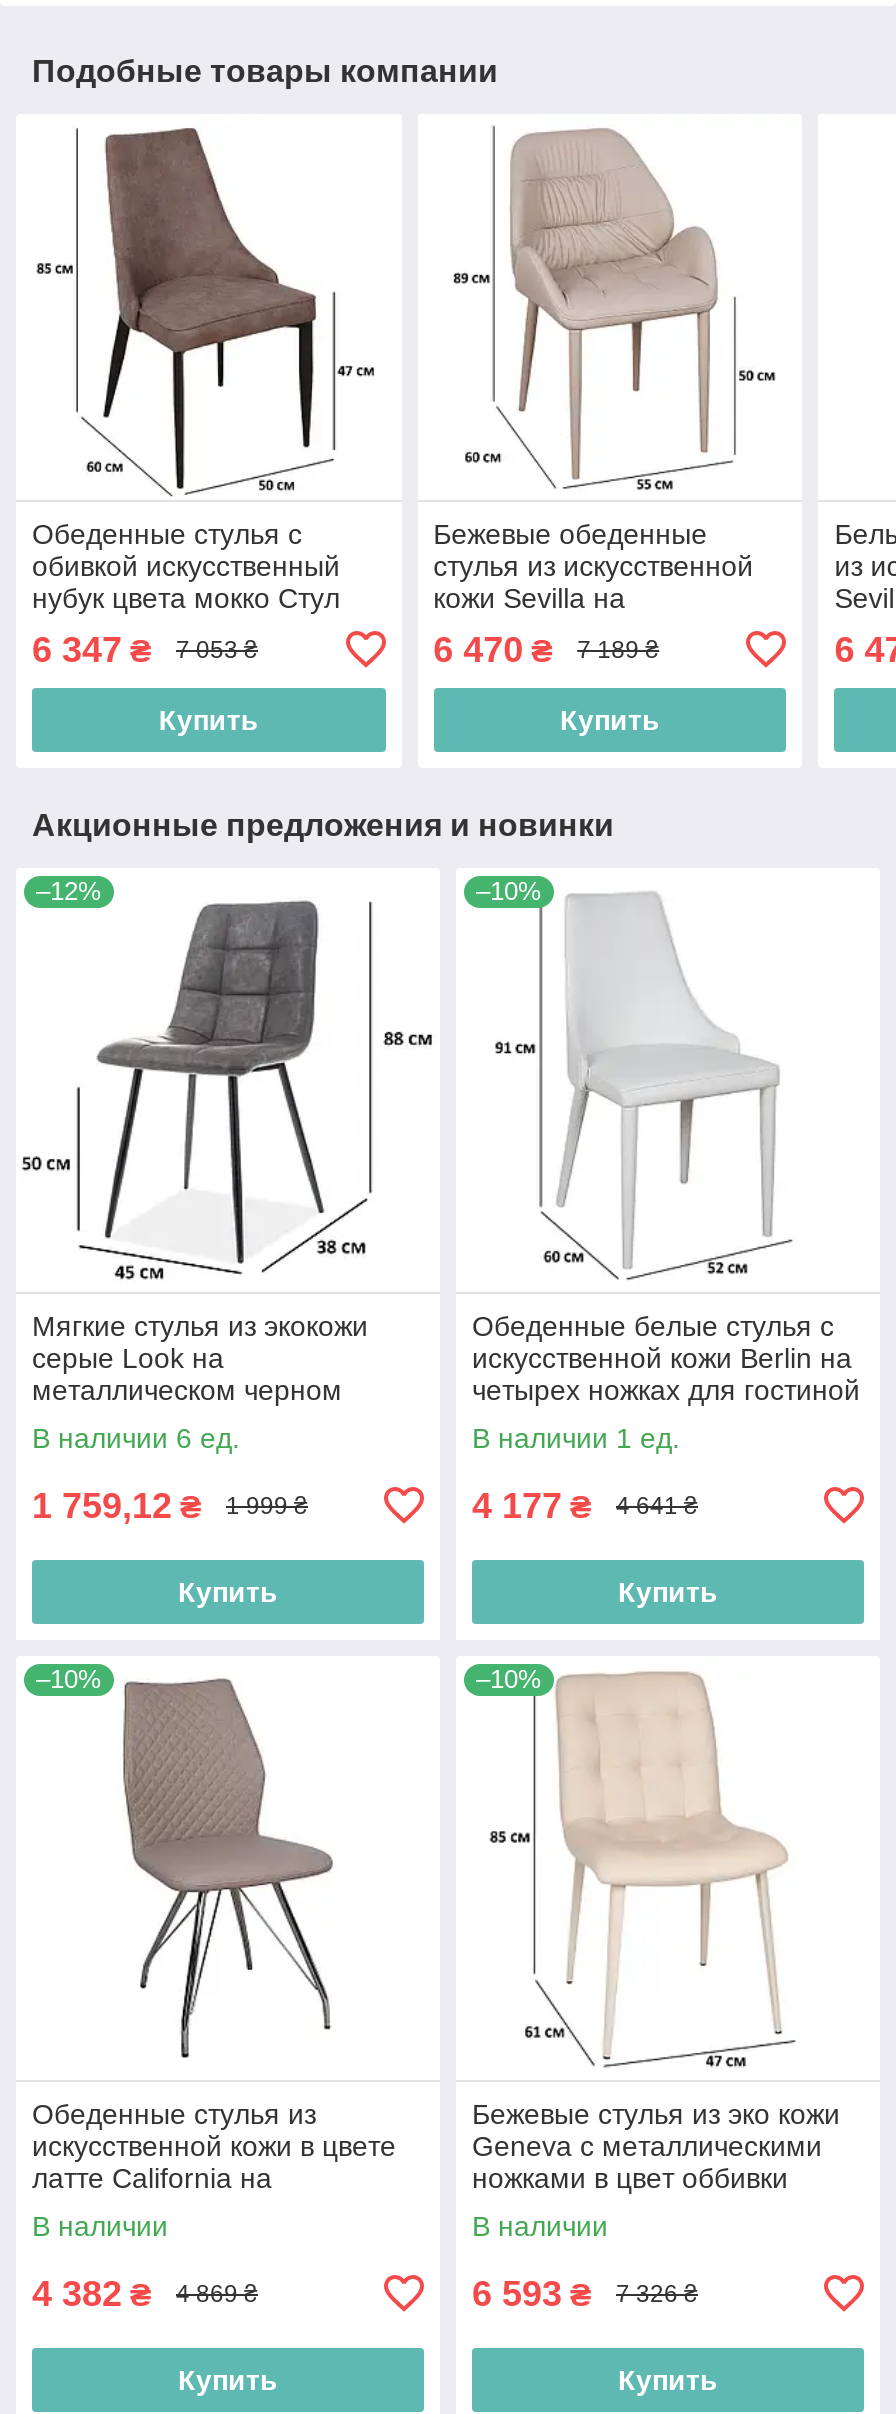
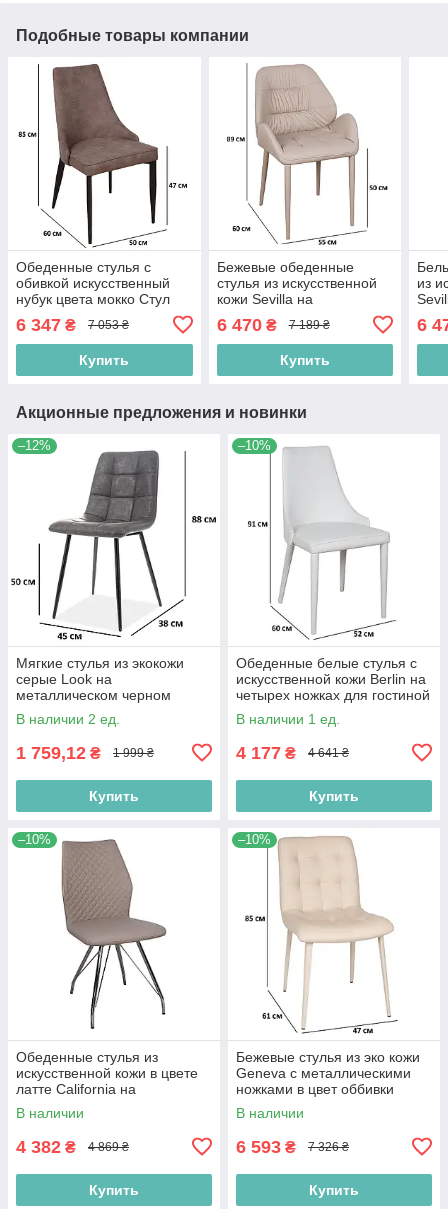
[32,1422,240,1454] В наличии 6 ед. -> [16,711,120,727] В наличии 2 ед.

